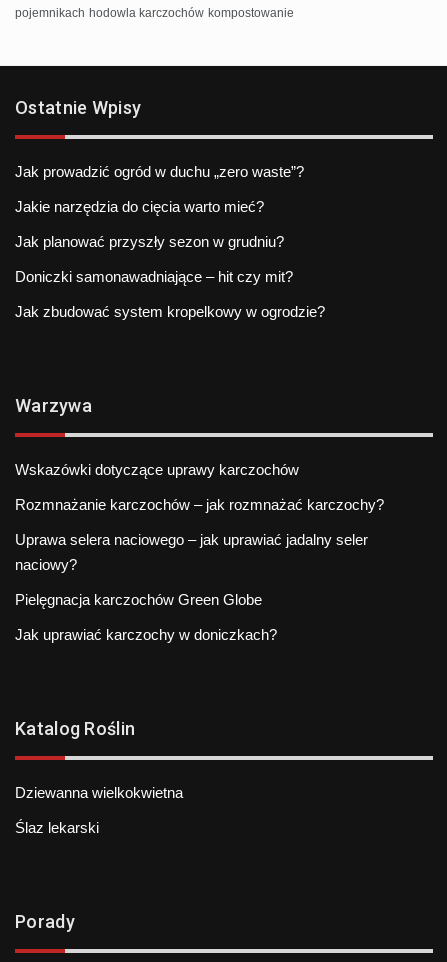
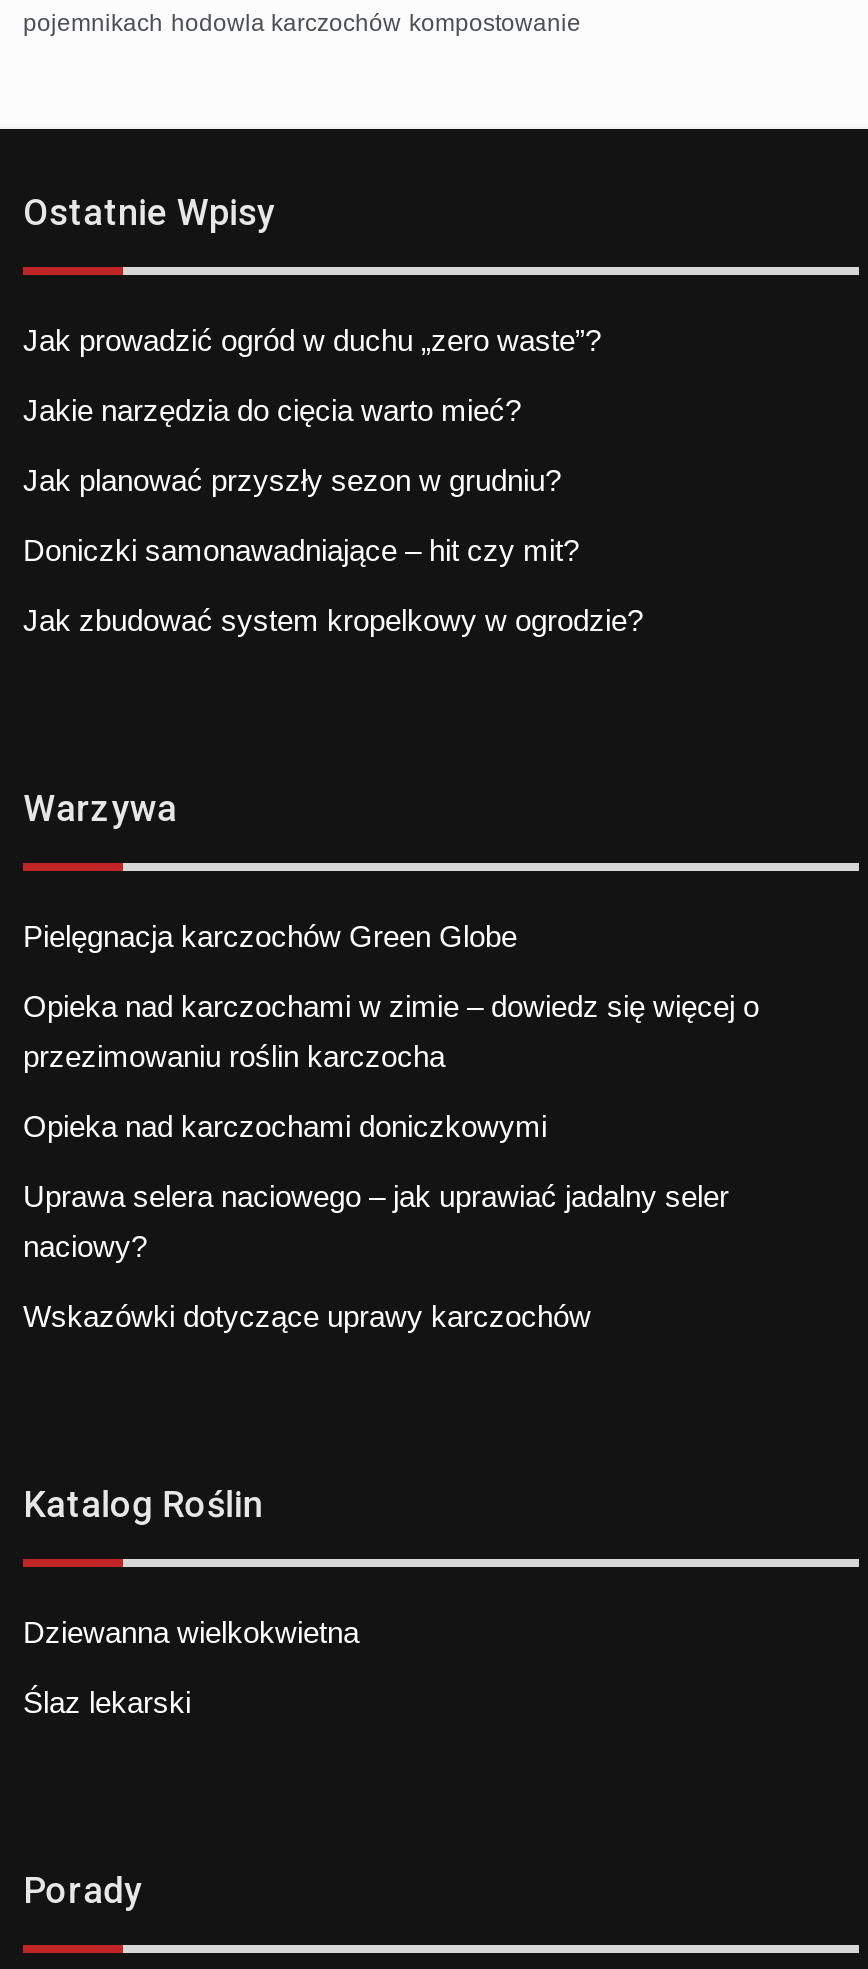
moved [15,461,299,478] -> [23,1300,591,1334]: Wskazówki dotyczące uprawy karczochów
[15,496,384,513] Rozmnażanie karczochów – jak rozmnażać karczochy? -> [23,990,759,1144] Opieka nad karczochami w zimie – dowiedz się więcej o | przezimowaniu roślin karczocha | Opieka nad karczochami doniczkowymi
moved [15,531,368,573] -> [23,1180,729,1264]: Uprawa selera naciowego – jak uprawiać jadalny seler | naciowy?
moved [15,591,262,608] -> [23,920,517,954]: Pielęgnacja karczochów Green Globe
[15,626,277,643] Jak uprawiać karczochy w doniczkach? -> none

